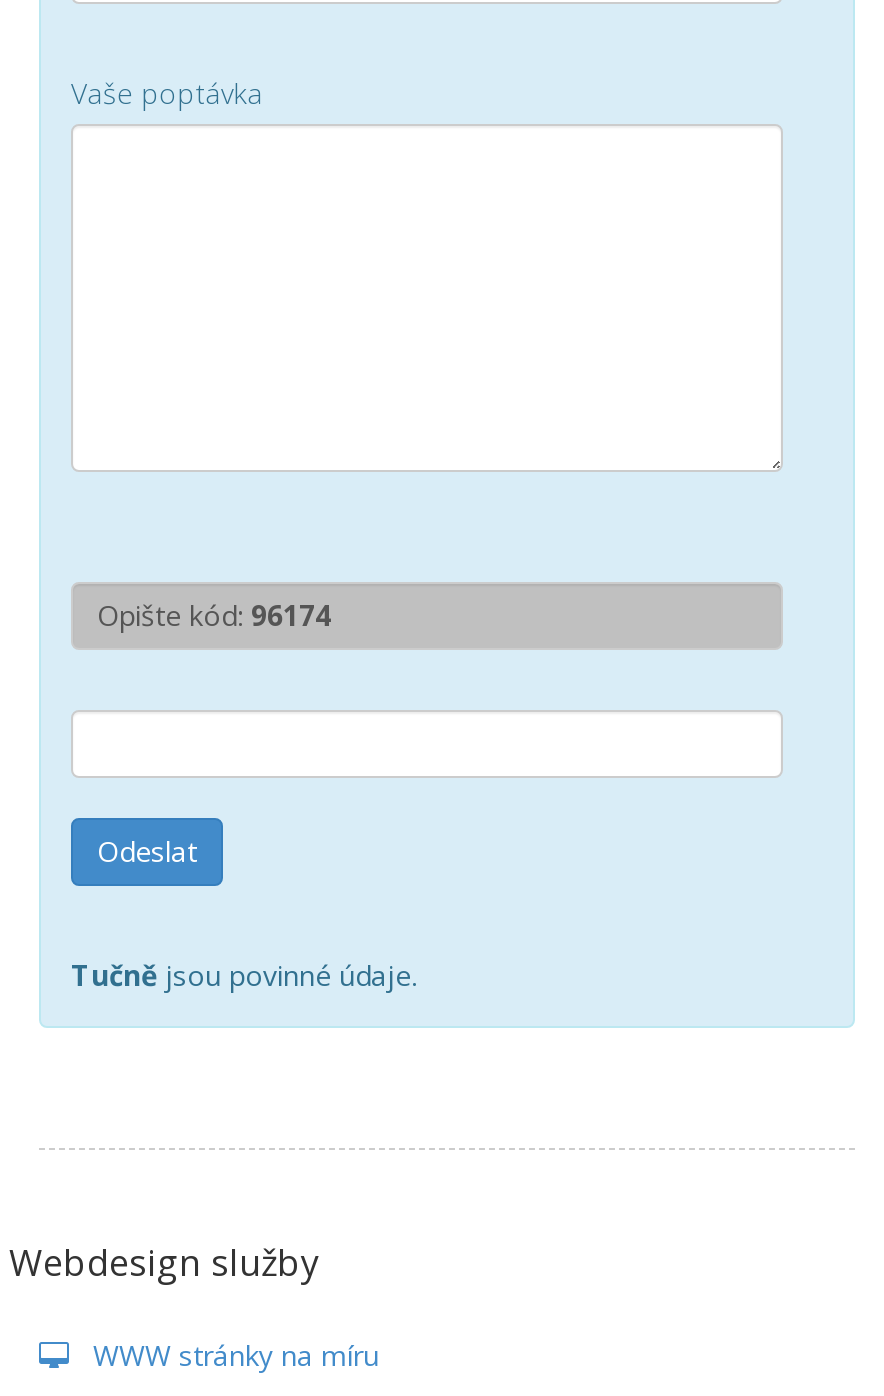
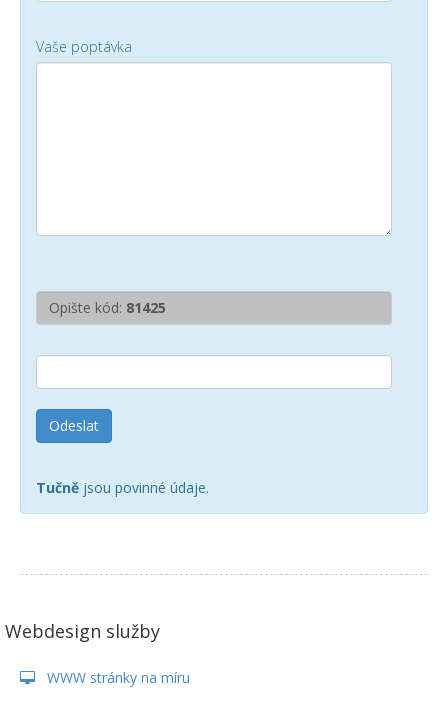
[97,596,331,634] Opište kód: 96174 -> [49,298,166,317] Opište kód: 81425

